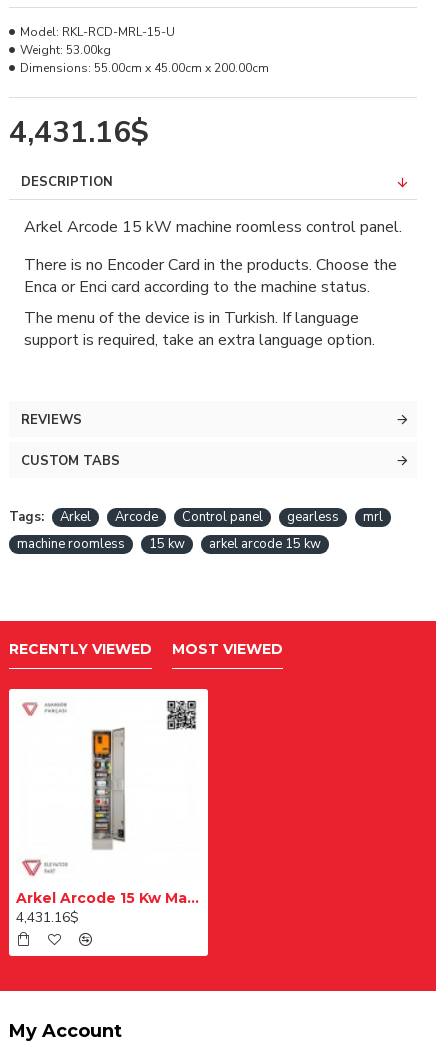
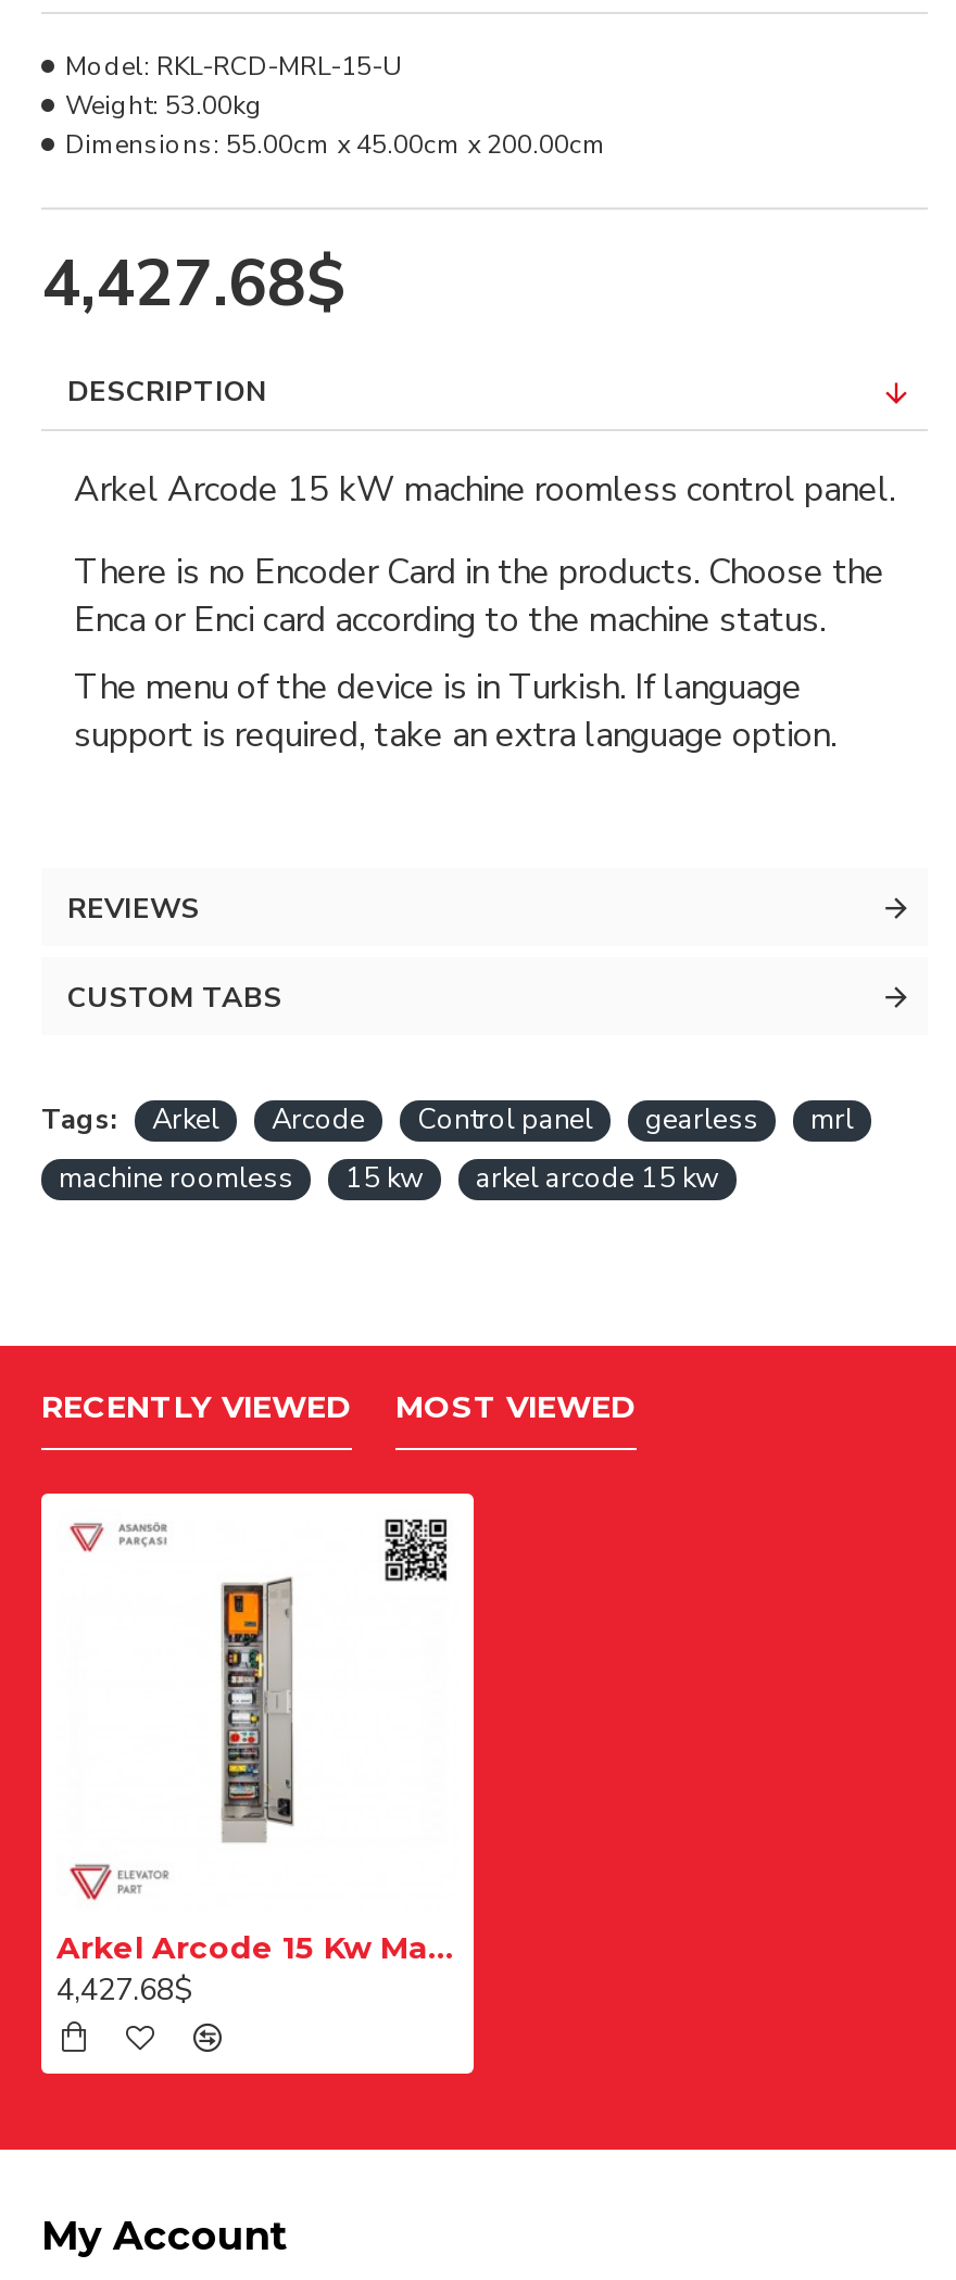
[9,112,149,153] 4,431.16$ -> [41,240,345,329] 4,427.68$
[16,908,79,927] 4,431.16$ -> [56,1970,193,2011] 4,427.68$

